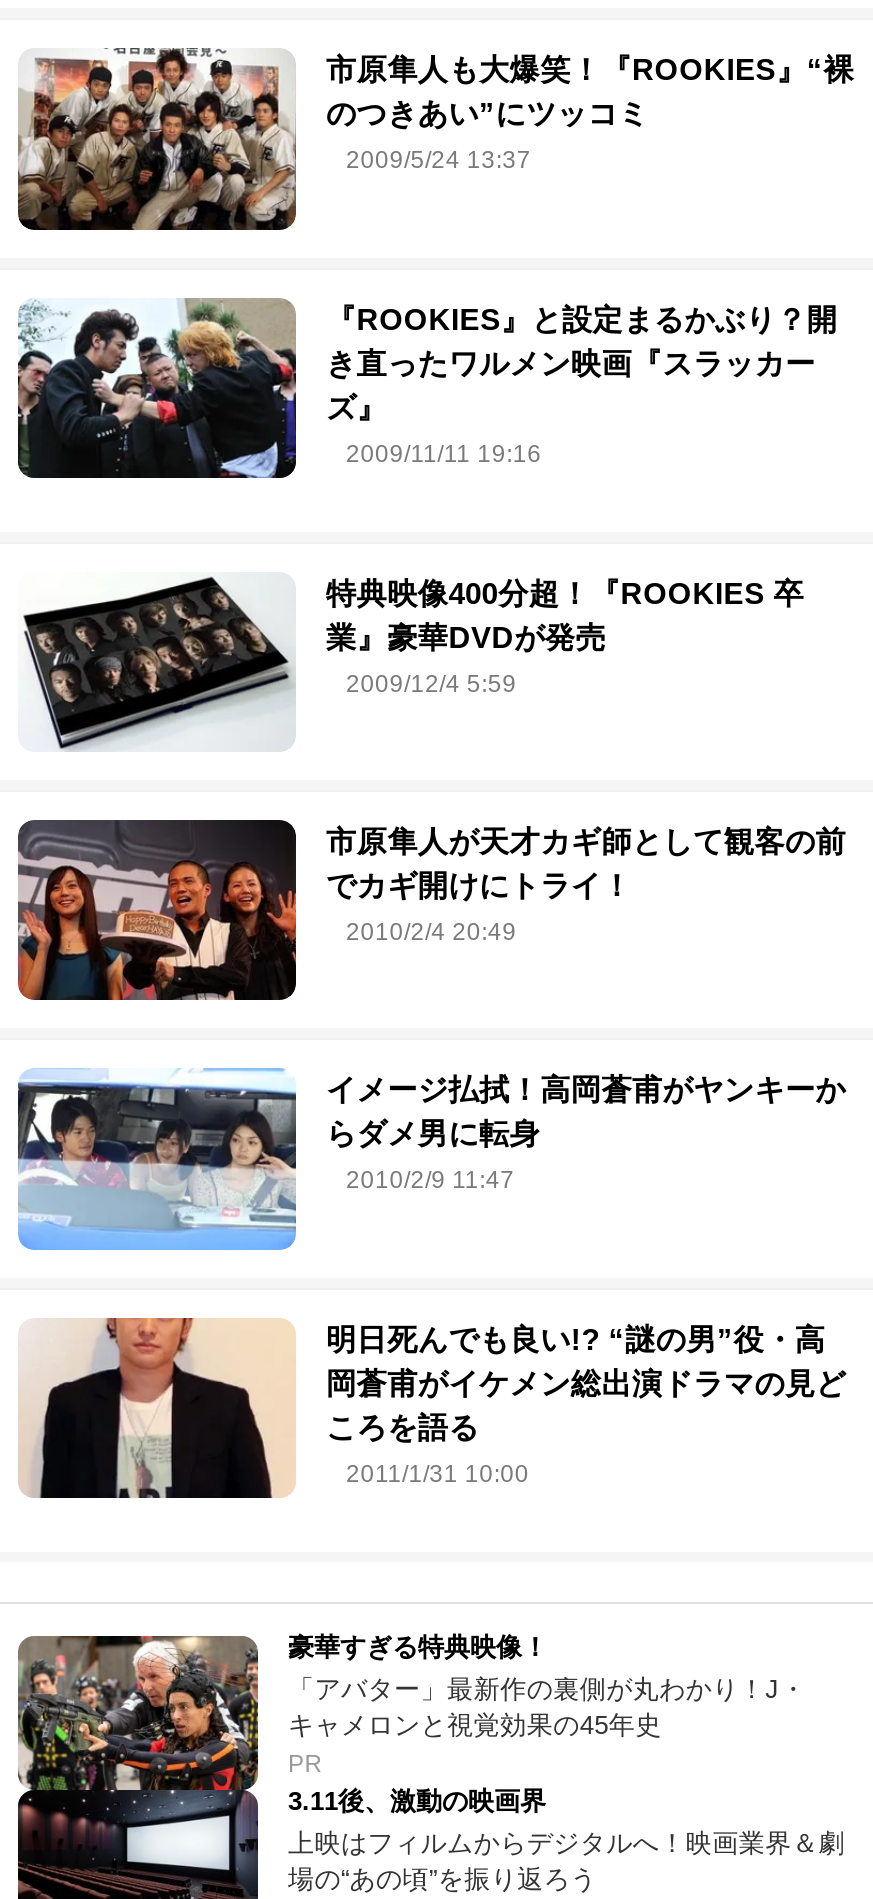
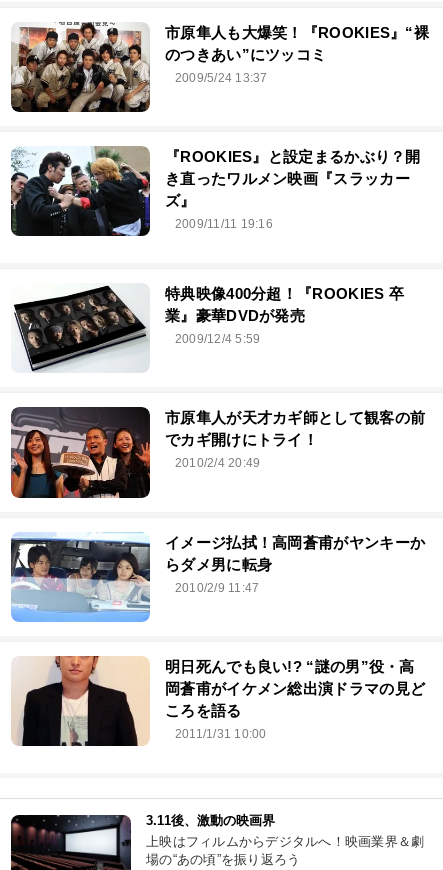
[16,1632,806,1792] [image] | 豪華すぎる特典映像！ | 「アバター」最新作の裏側が丸わかり！J・ | キャメロンと視覚効果の45年史 | PR -> none

